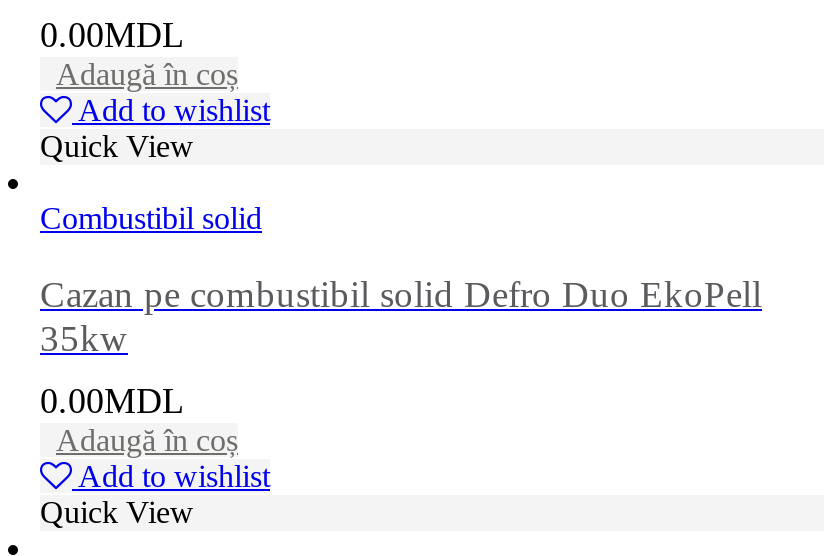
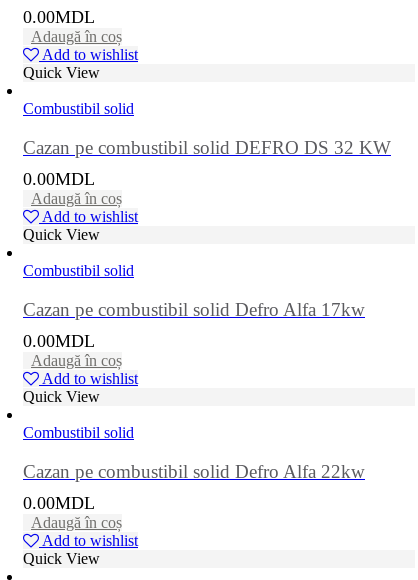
[40,273,762,359] Cazan pe combustibil solid Defro Duo EkoPell | 35kw -> [23,137,391,482] Cazan pe combustibil solid DEFRO DS 32 KW | 0.00MDL | Adaugă în coș | Add to wishlist | Quick View | Combustibil solid | Cazan pe combustibil solid Defro Alfa 17kw | 0.00MDL | Adaugă în coș | Add to wishlist | Quick View | Combustibil solid | Cazan pe combustibil solid Defro Alfa 22kw

